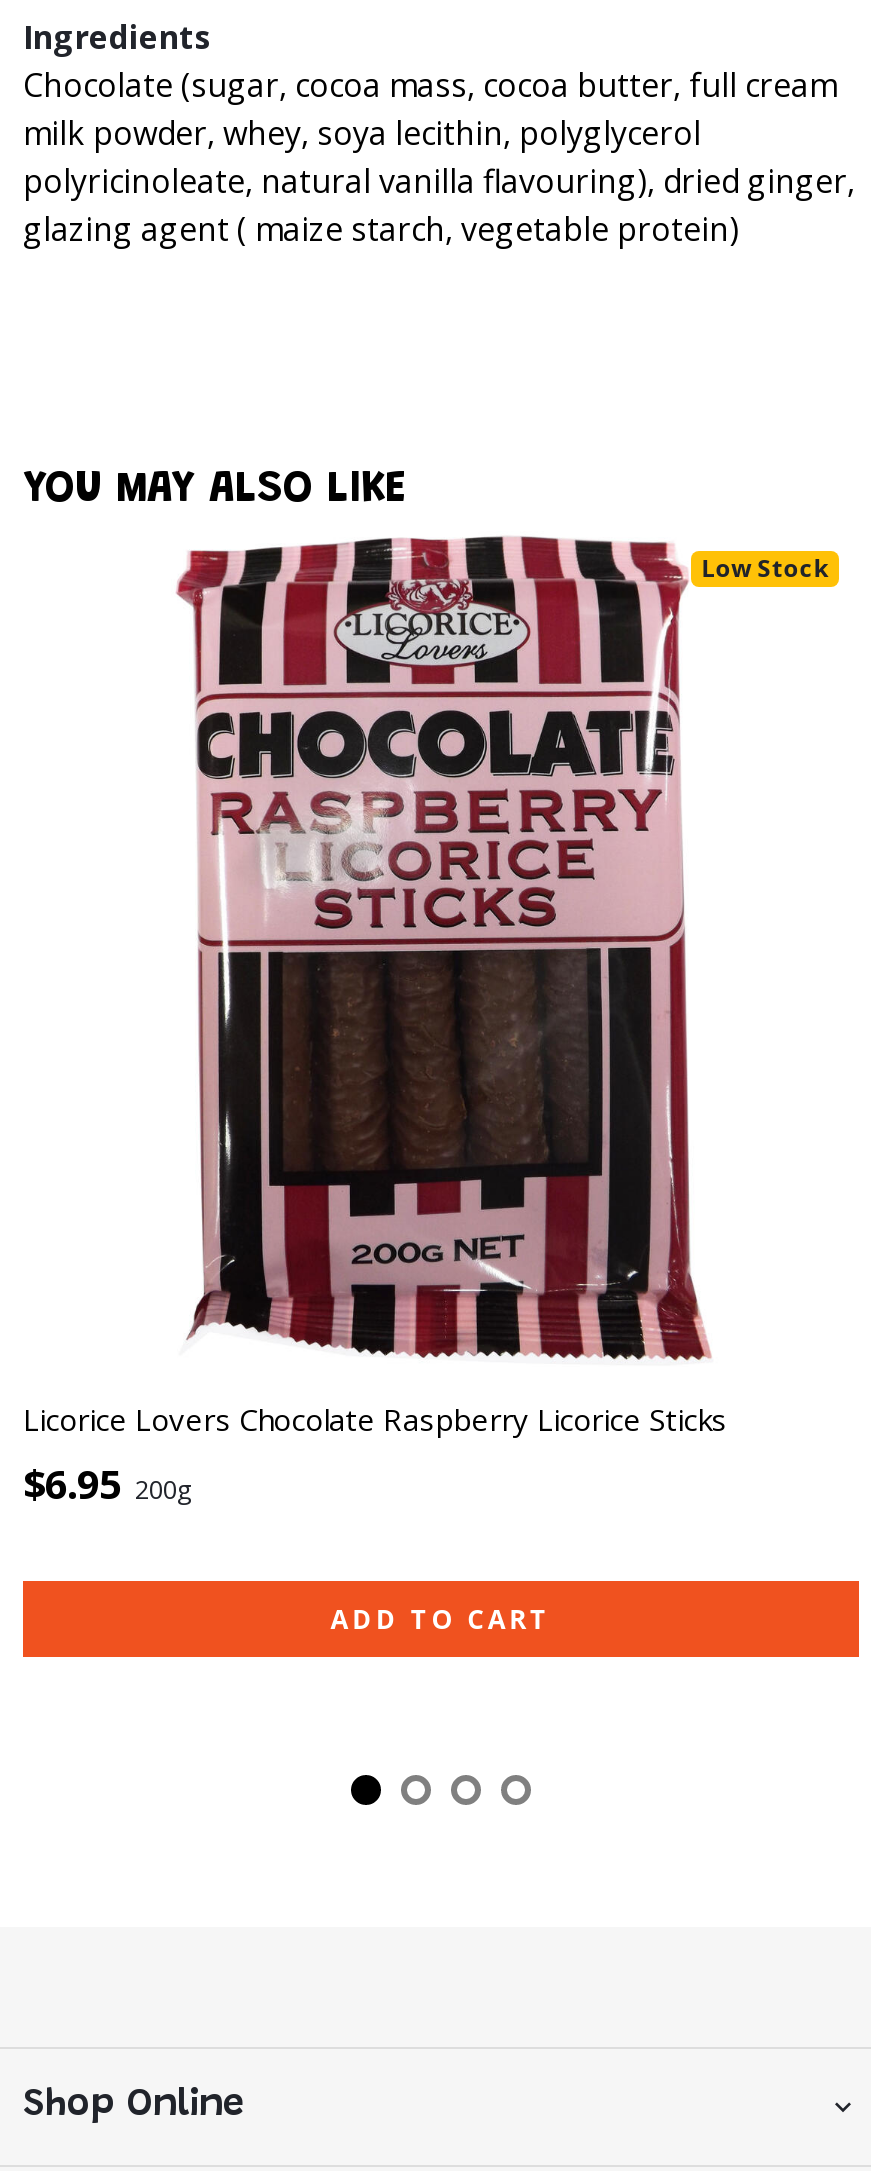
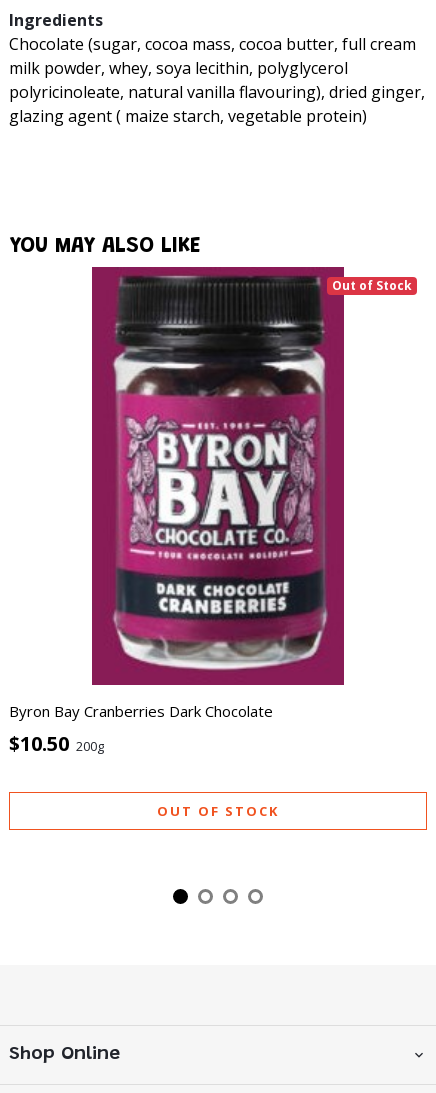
[175,531,829,1367] [image] | Low Stock -> [86,266,412,686] [image] | Out of Stock
[23,1399,727,1510] Licorice Lovers Chocolate Raspberry Licorice Sticks | $6.95 200g -> [9,701,273,757] Byron Bay Cranberries Dark Chocolate | $10.50 200g
[331,1600,551,1636] ADD TO CART -> [157,802,279,820] OUT OF STOCK

